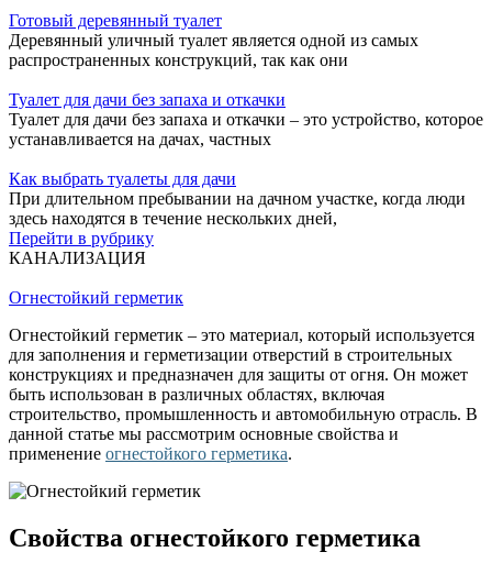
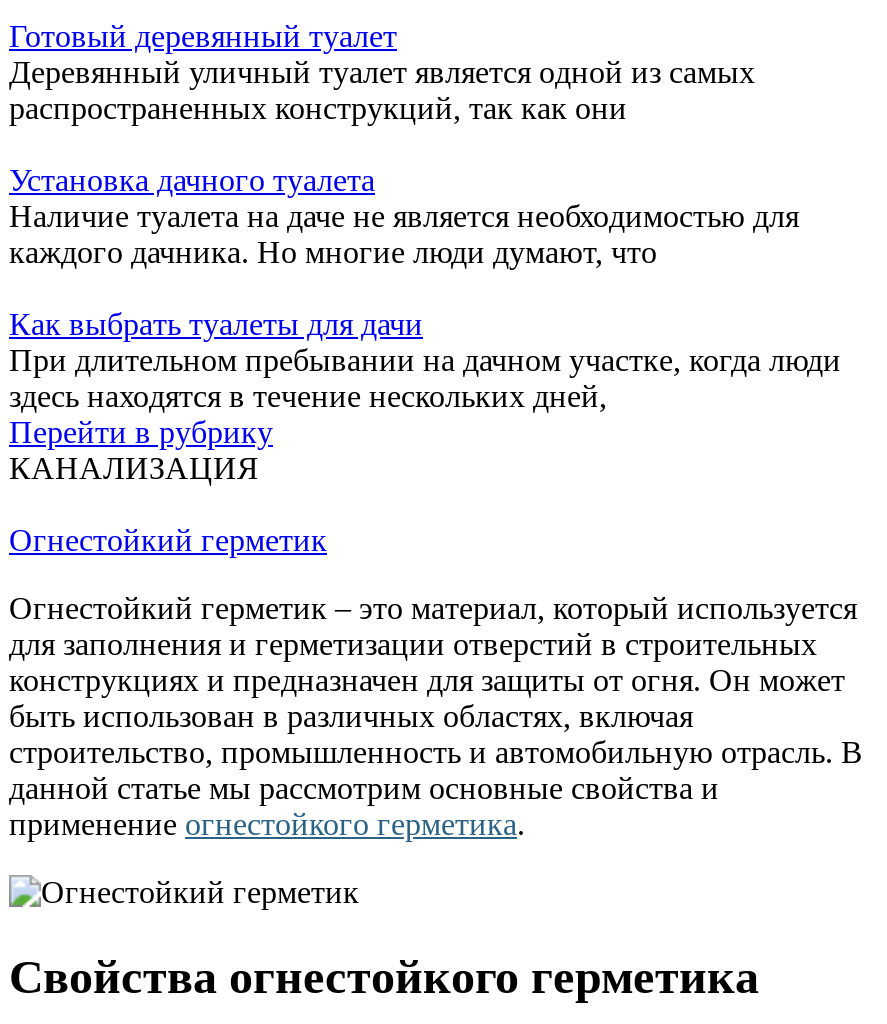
[9,91,483,149] Туалет для дачи без запаха и откачки | Туалет для дачи без запаха и откачки – это устройство, которое | устанавливается на дачах, частных -> [9,164,799,270] Установка дачного туалета | Наличие туалета на даче не является необходимостью для | каждого дачника. Но многие люди думают, что

